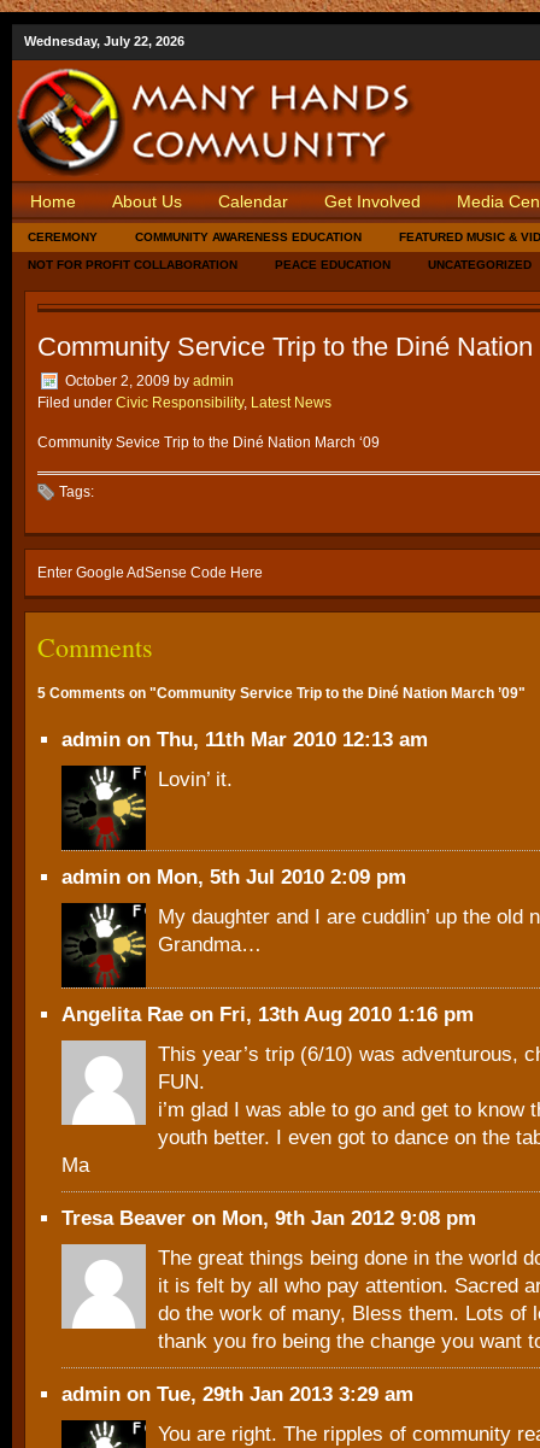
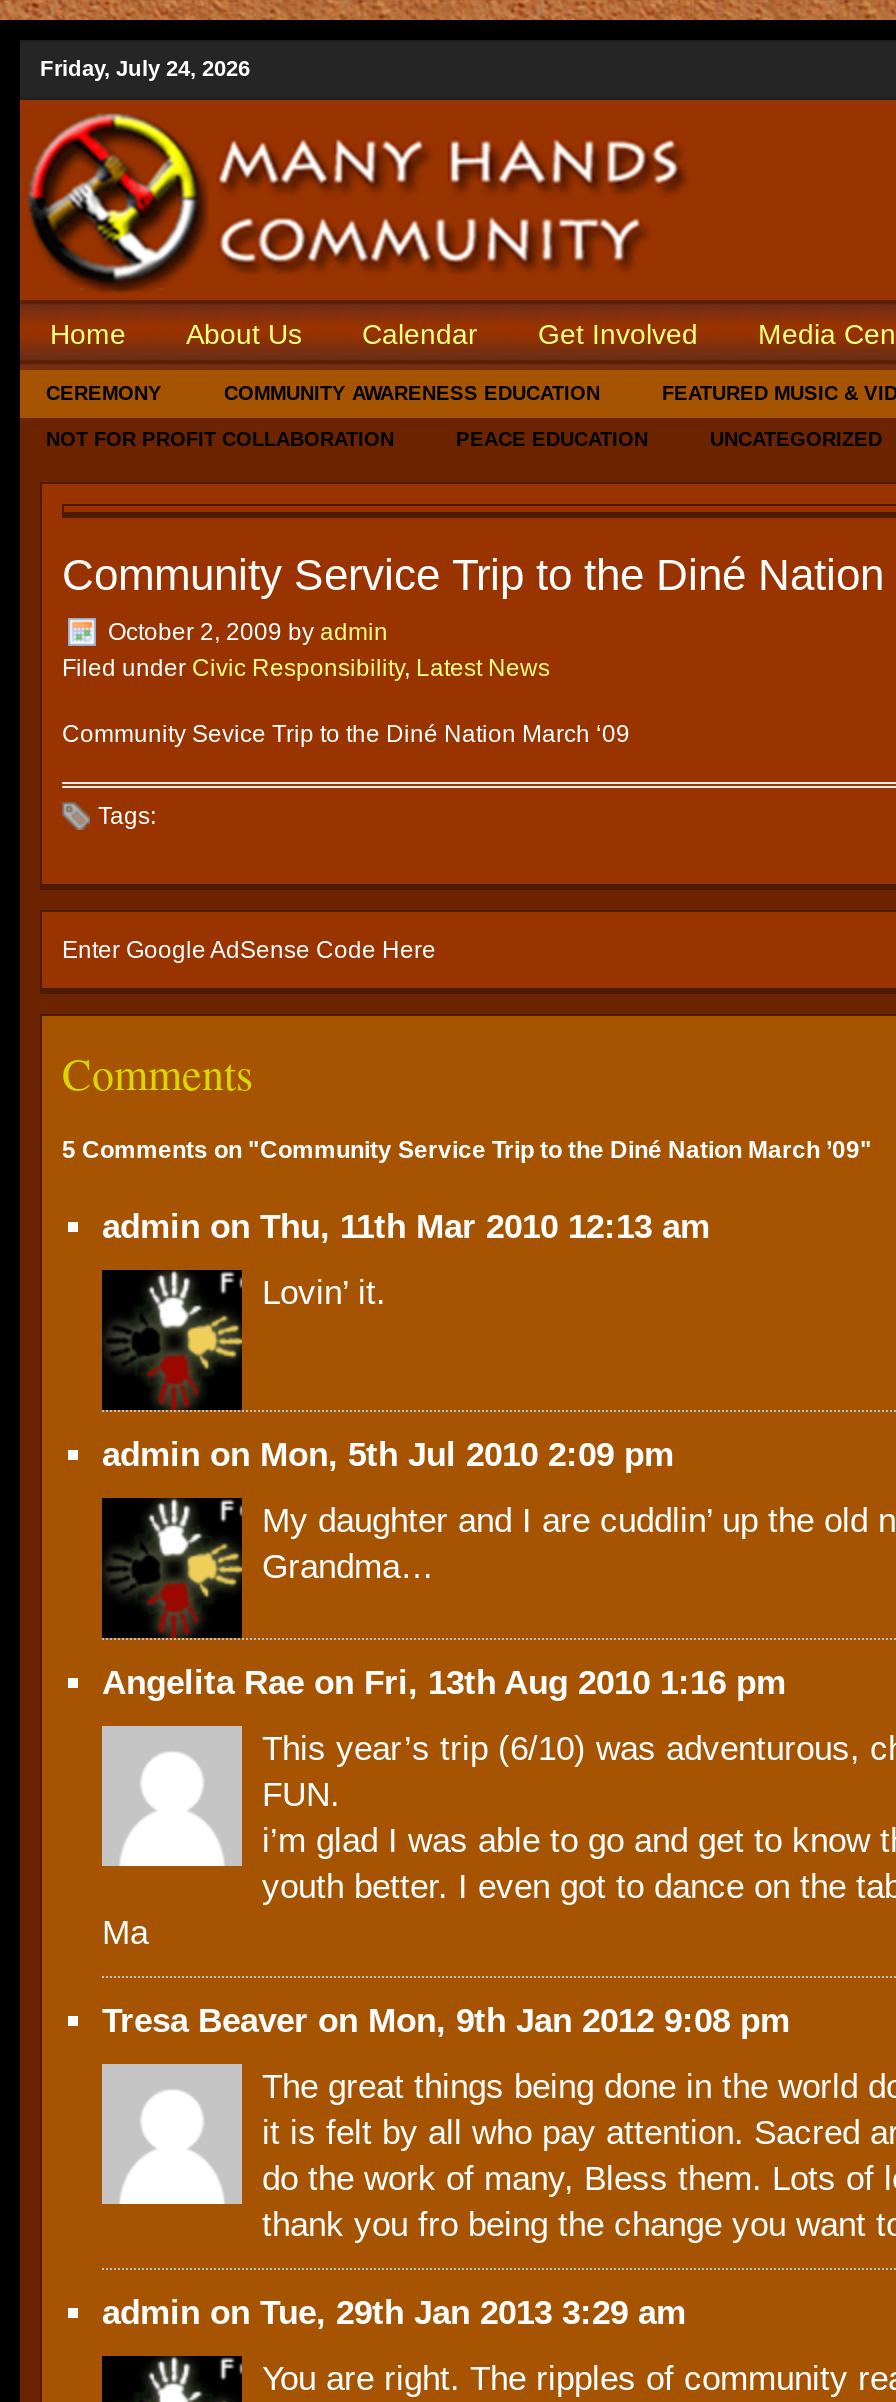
[24,34,184,48] Wednesday, July 22, 2026 -> [40,56,250,80] Friday, July 24, 2026

